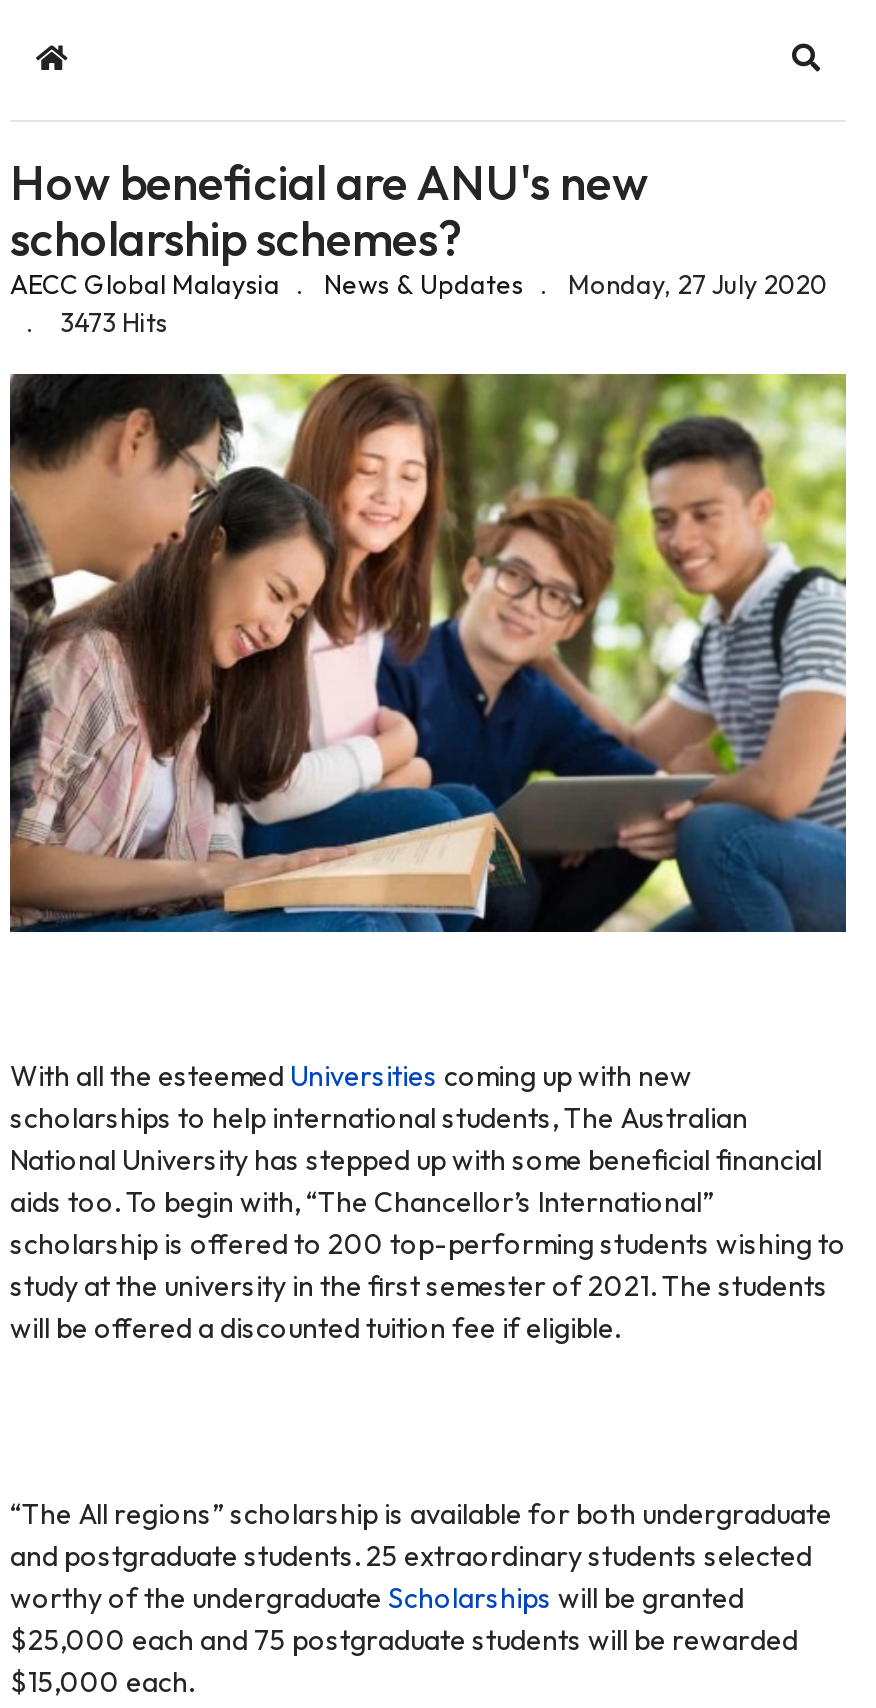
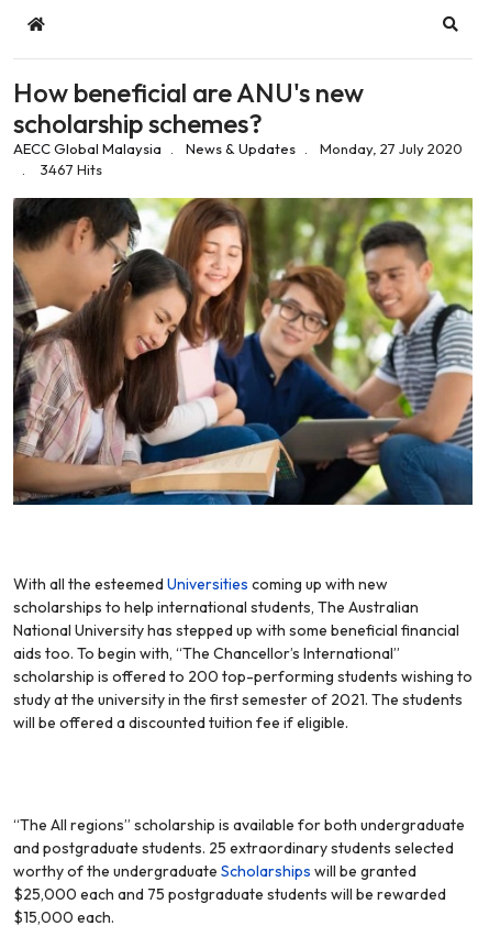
[60,306,168,338] 3473 Hits -> [41,161,102,178] 3467 Hits

